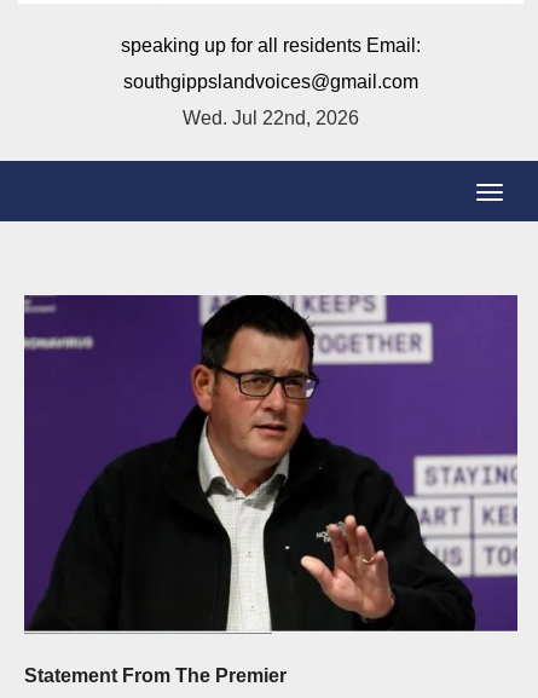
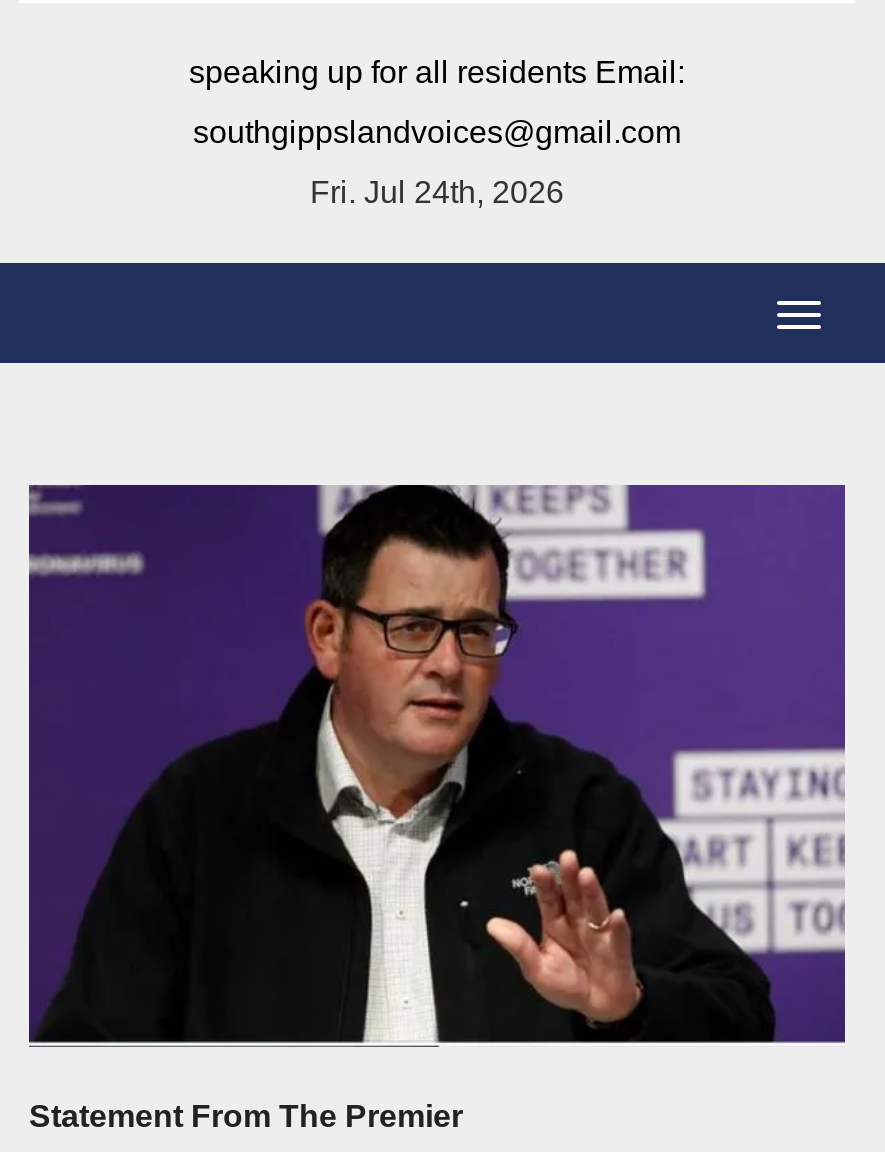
[183,108,359,128] Wed. Jul 22nd, 2026 -> [310,176,564,210] Fri. Jul 24th, 2026

